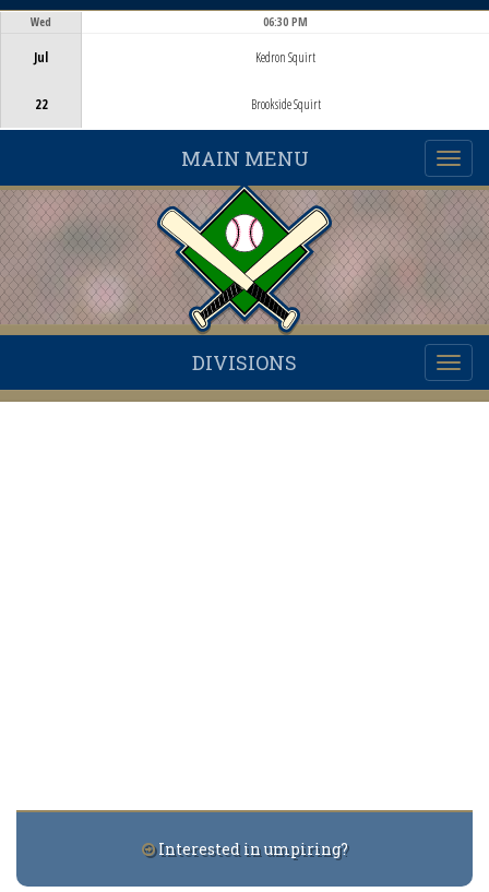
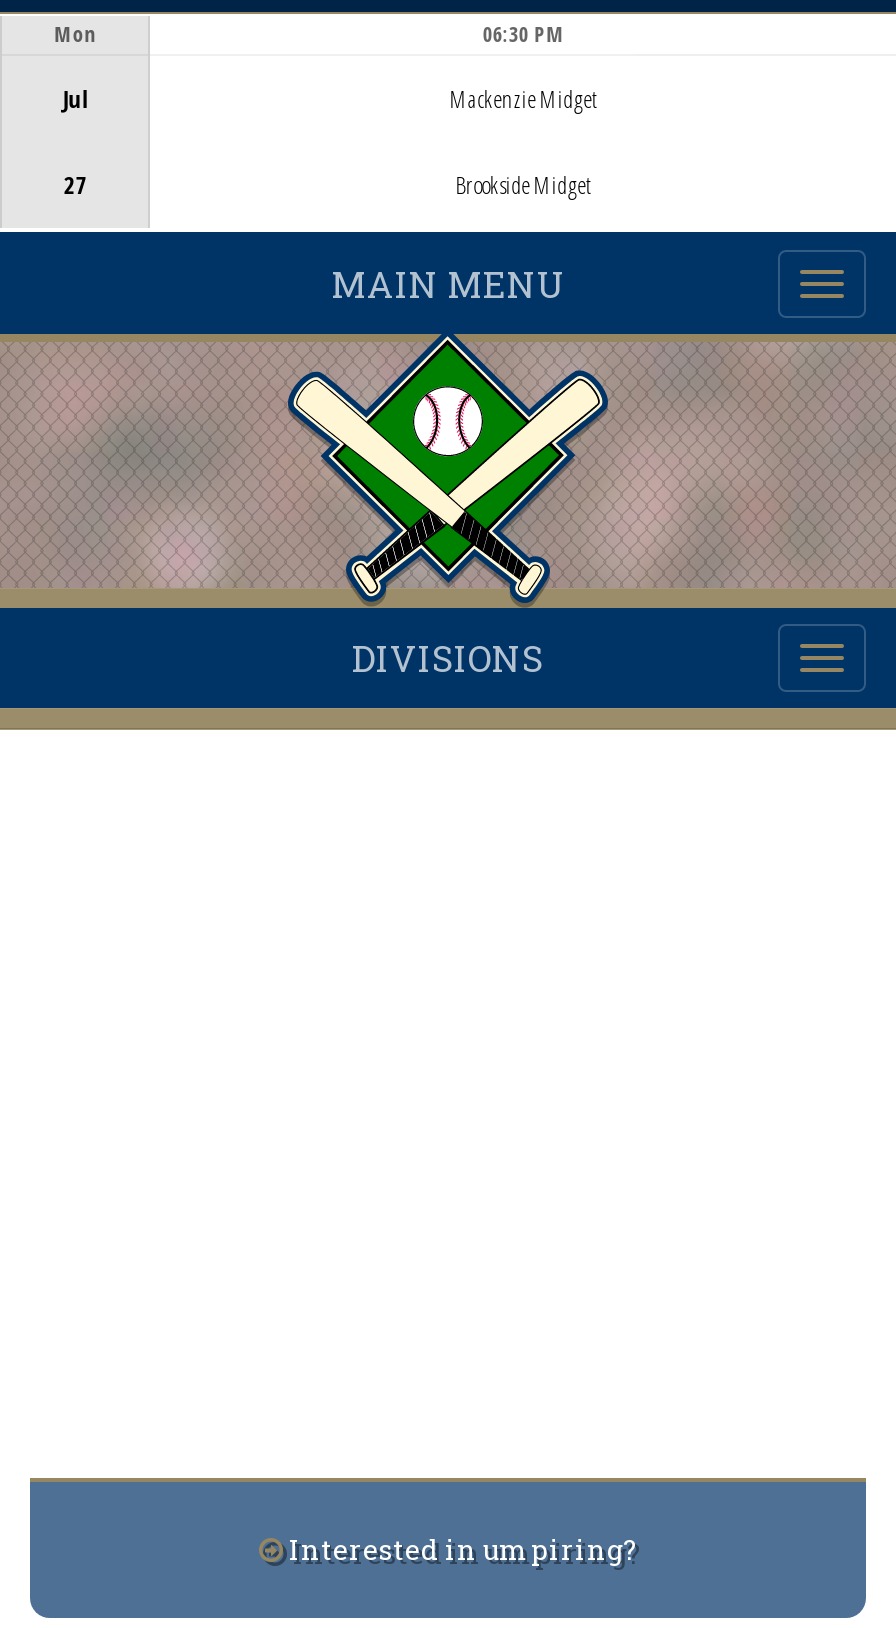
[31,14,52,29] Wed -> [54,20,96,48] Mon
[256,48,316,66] Kedron Squirt -> [449,82,597,114] Mackenzie Midget
[35,95,48,112] 22 -> [63,168,87,200] 27
[251,95,321,112] Brookside Squirt -> [455,168,591,200] Brookside Midget

